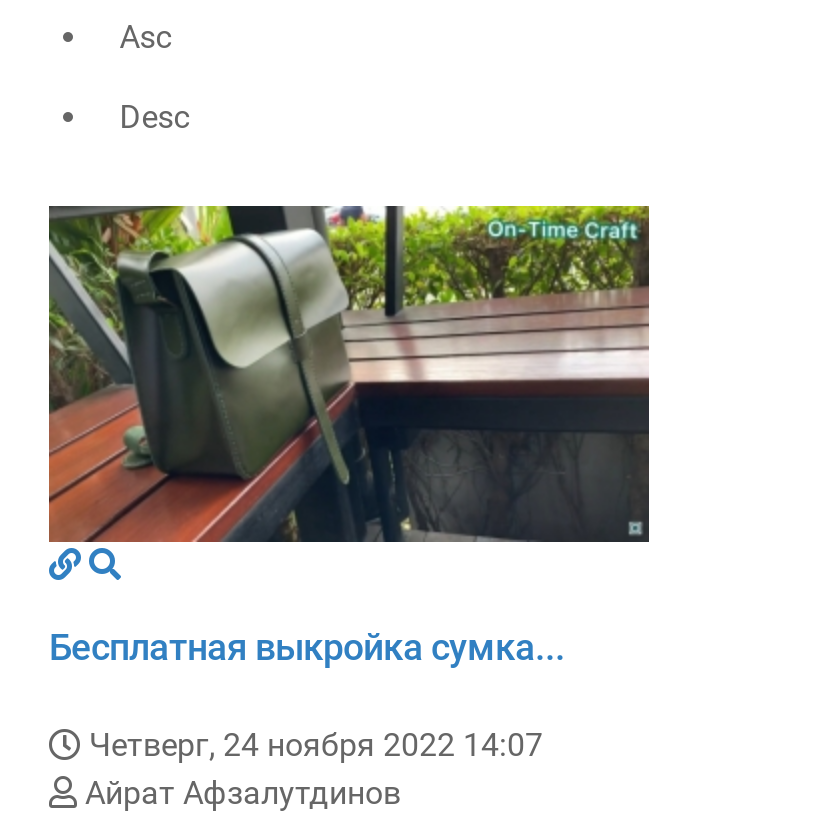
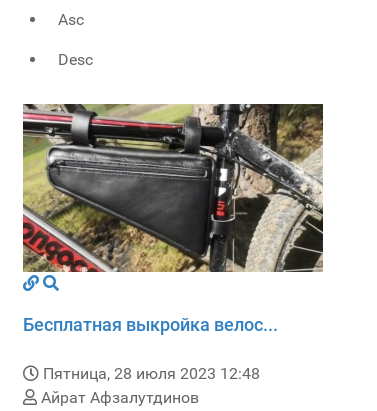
[47,204,651,544] [image] -> [22,103,324,273] [image]
[49,627,565,669] Бесплатная выкройка сумка... -> [23,314,278,335] Бесплатная выкройка велос...
[89,727,543,765] Четверг, 24 ноября 2022 14:07 -> [43,364,260,383] Пятница, 28 июля 2023 12:48

